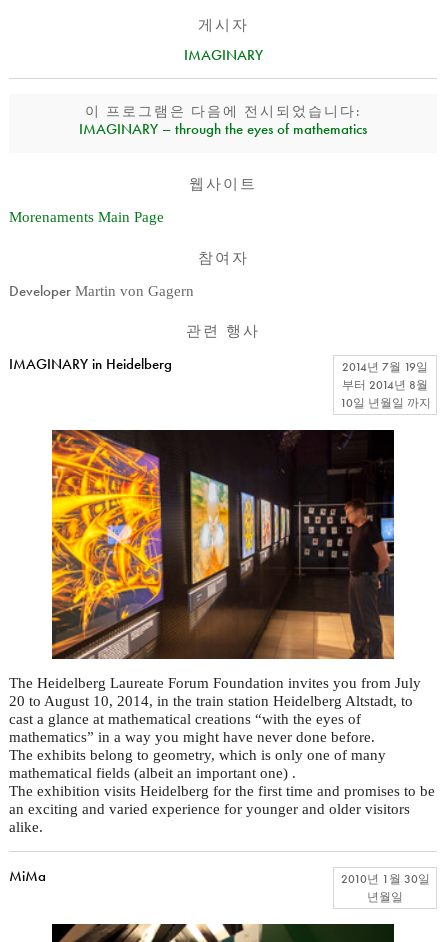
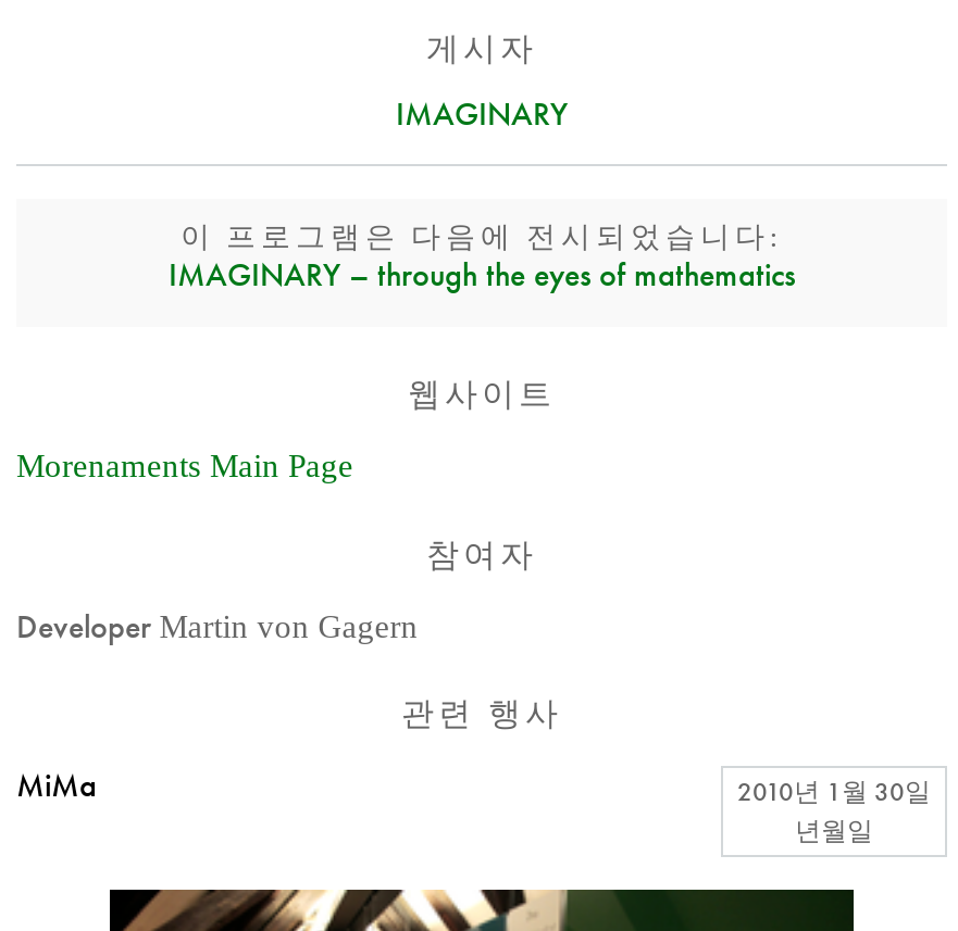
[9,355,430,411] IMAGINARY in Heidelberg | 2014년 7월 19일 | 부터 2014년 8월 | 10일 년월일 까지 -> none
[9,429,435,834] [image] | The Heidelberg Laureate Forum Foundation invites you from July | 20 to August 10, 2014, in the train station Heidelberg Altstadt, to | cast a glance at mathematical creations “with the eyes of | mathematics” in a way you might have never done before. | The exhibits belong to geometry, which is only one of many | mathematical fields (albeit an important one) . | The exhibition visits Heidelberg for the first time and promises to be | an exciting and varied experience for younger and older visitors | alike. -> none

